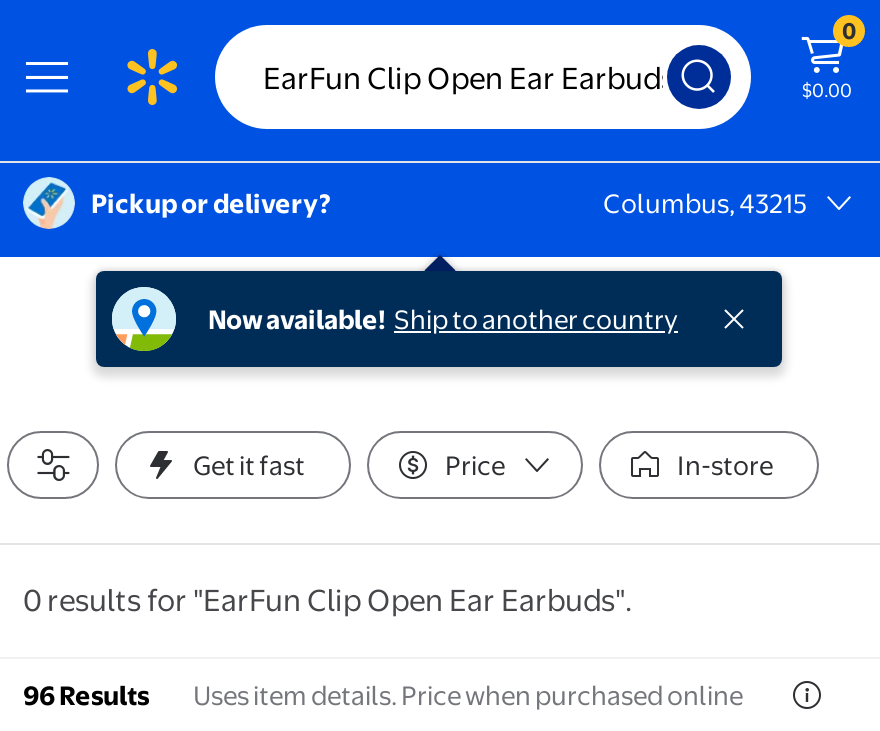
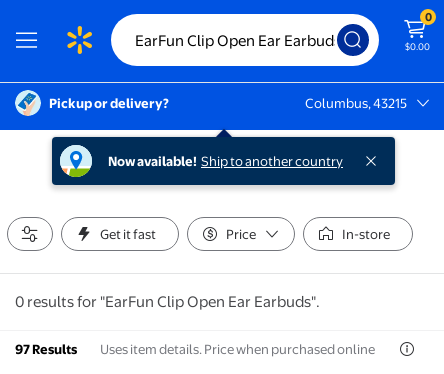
[23,678,743,711] 96 Results Uses item details. Price when purchased online -> [15,340,375,357] 97 Results Uses item details. Price when purchased online

